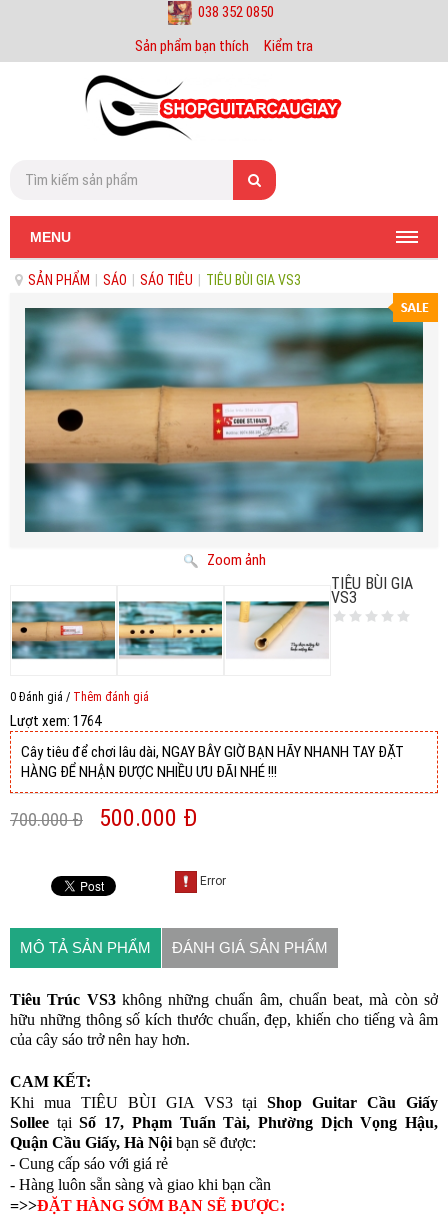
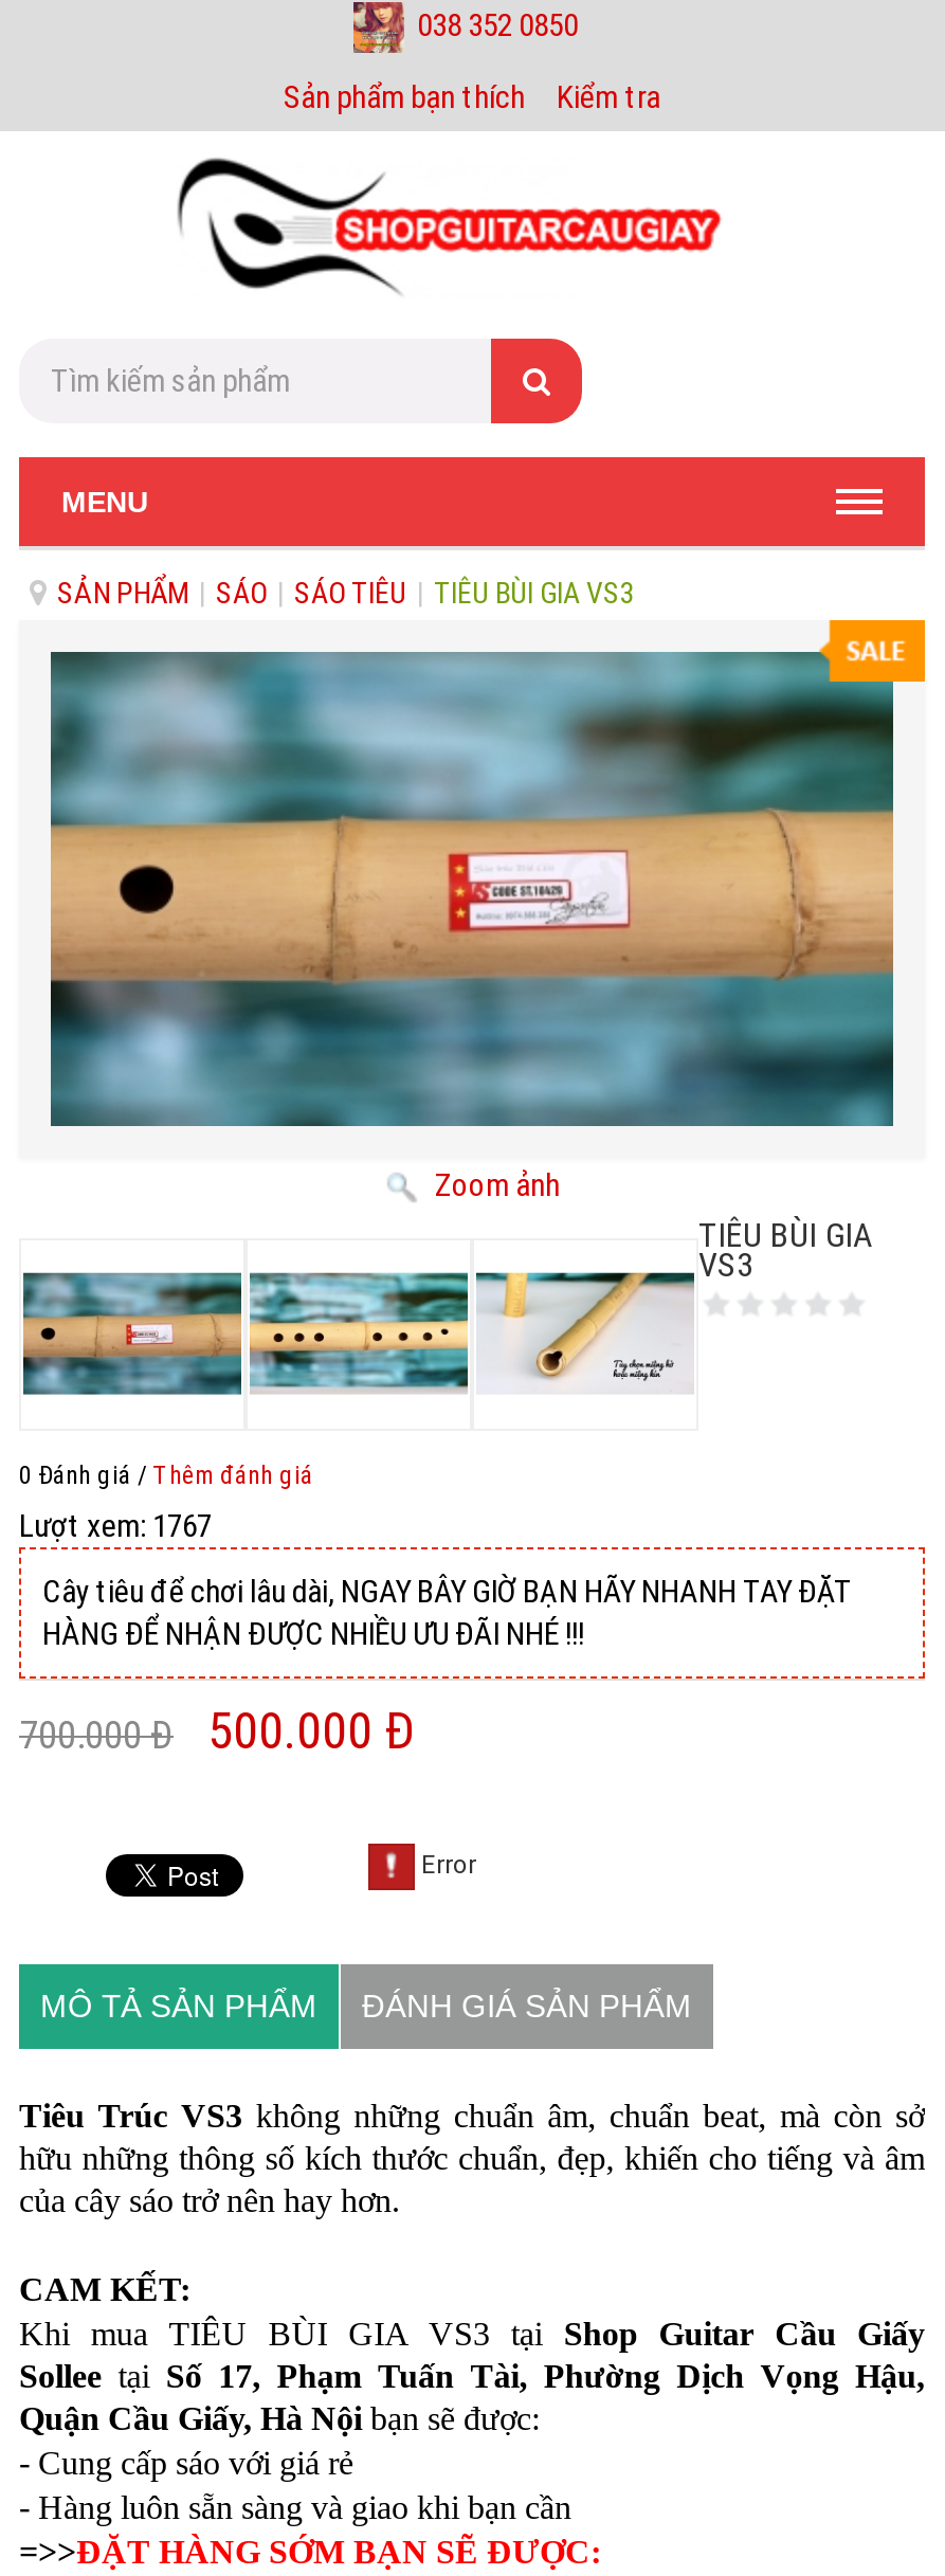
[10,712,101,730] Lượt xem: 1764 -> [19,1507,212,1546] Lượt xem: 1767

